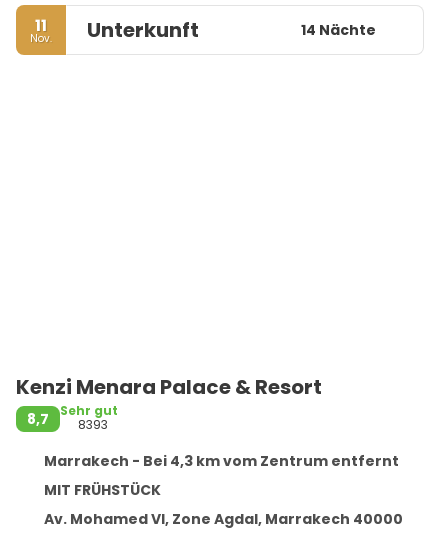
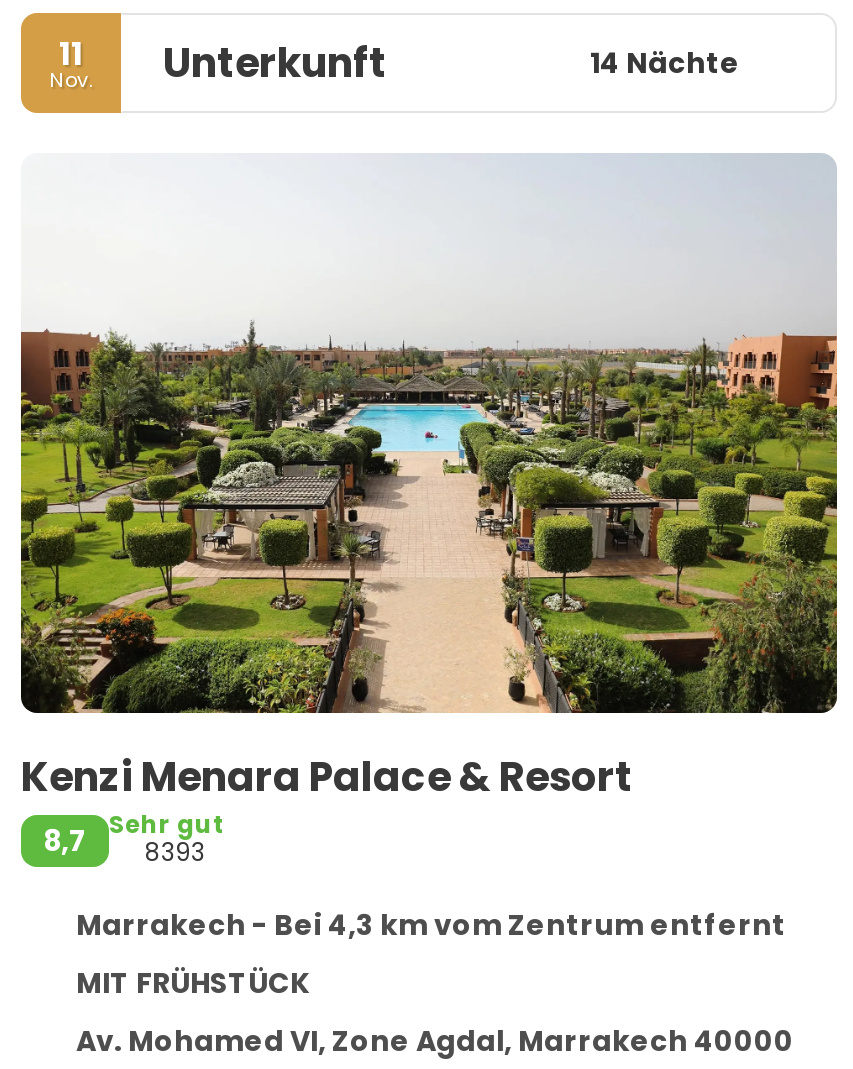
none -> [19,153,839,715] [image]

